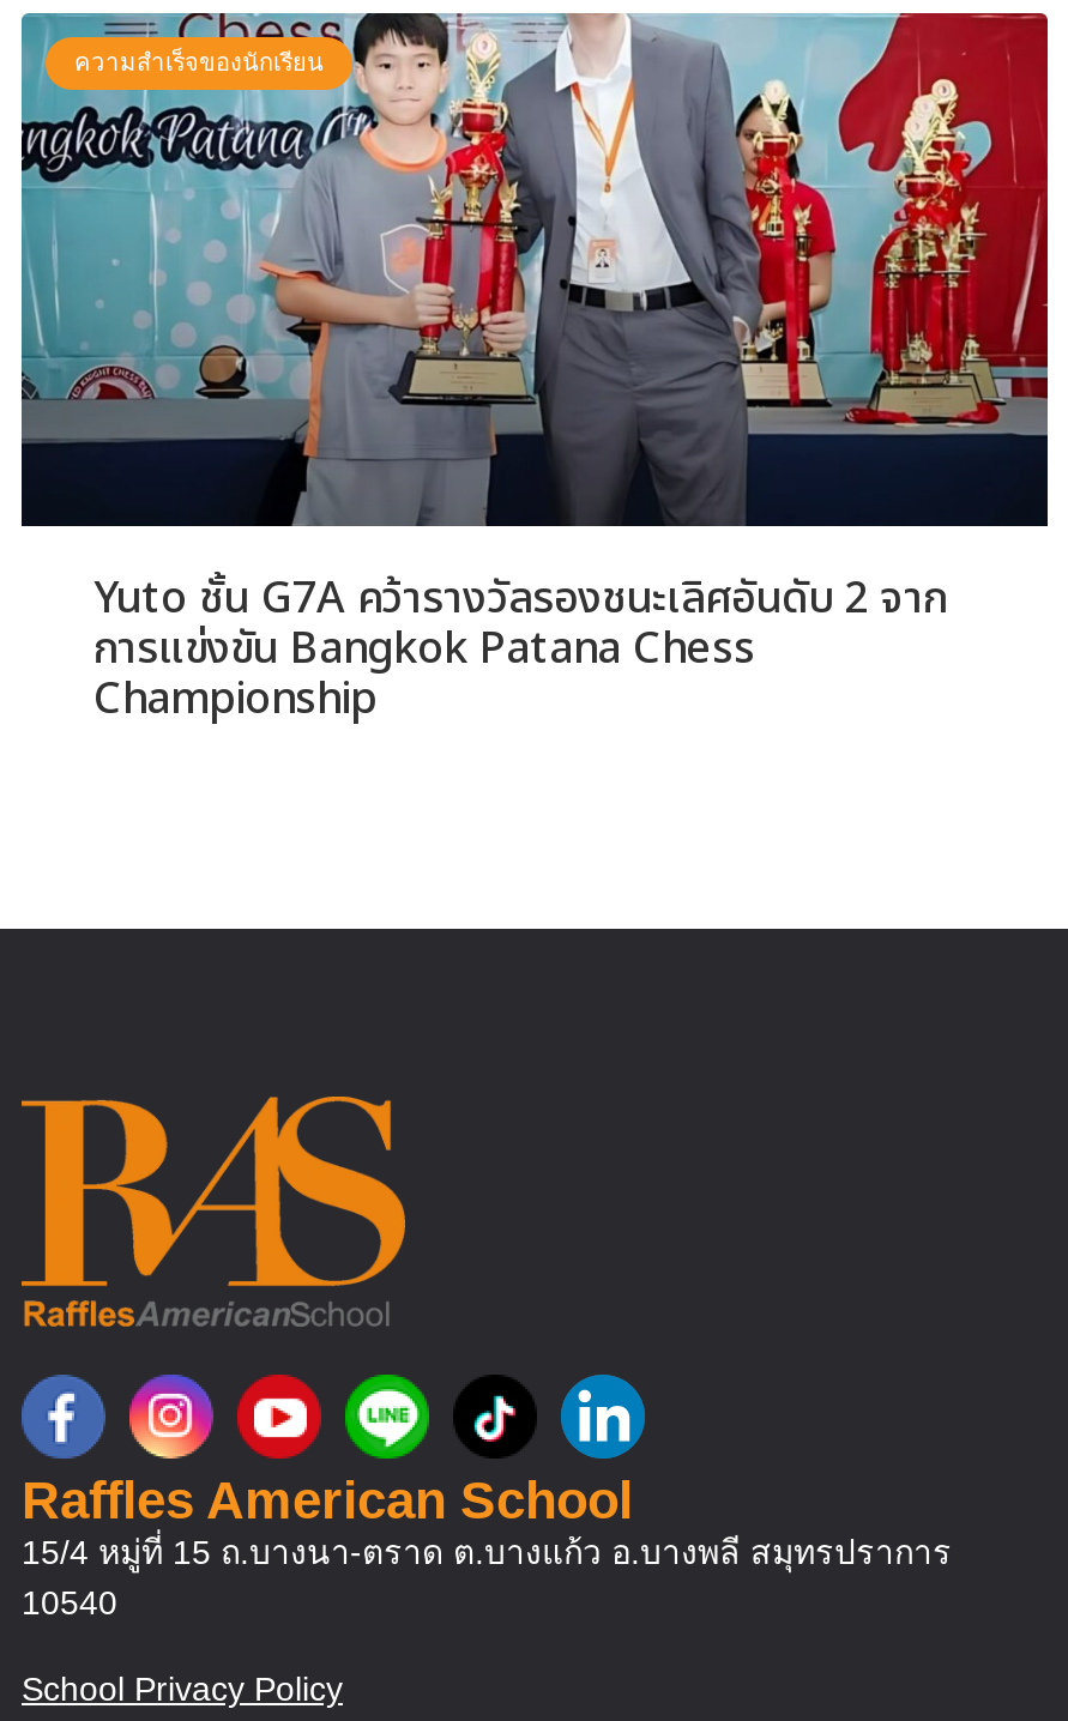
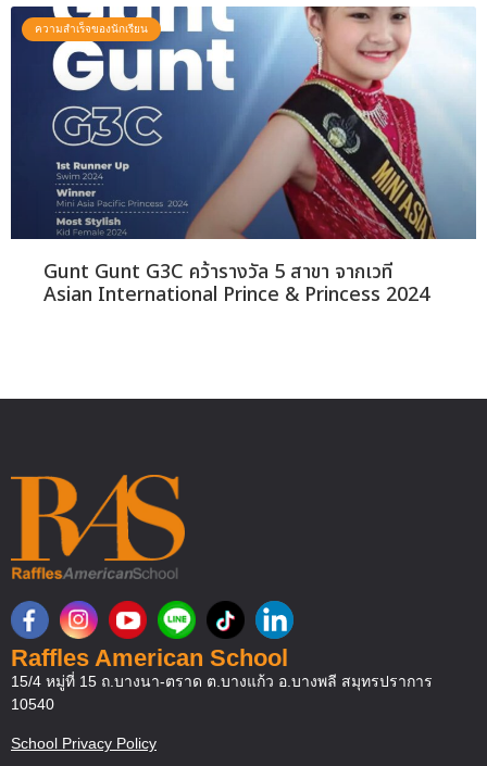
[19,11,1050,733] [image] | Yuto ชั้น G7A คว้ารางวัลรองชนะเลิศอันดับ 2 จาก | การแข่งขัน Bangkok Patana Chess | Championship -> [10,5,477,310] [image] | Gunt Gunt G3C คว้ารางวัล 5 สาขา จากเวที | Asian International Prince & Princess 2024

